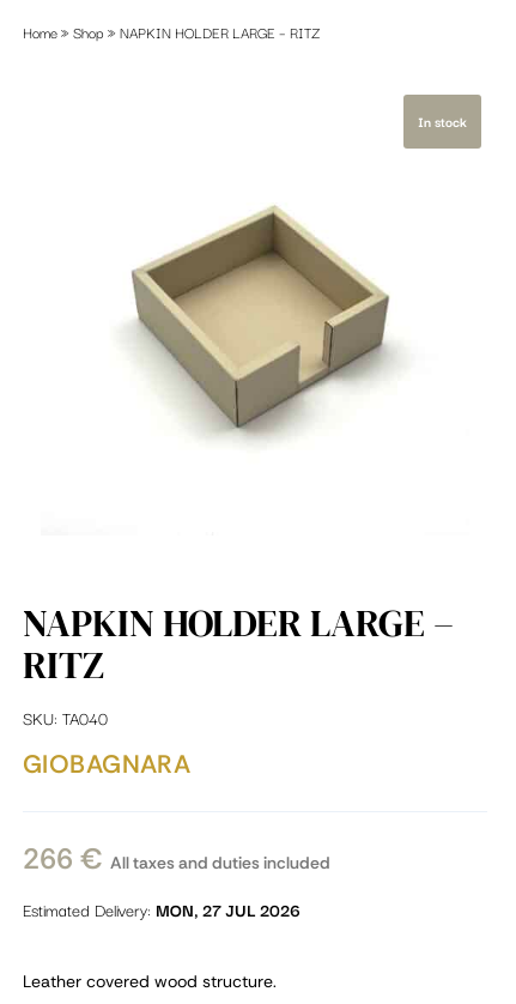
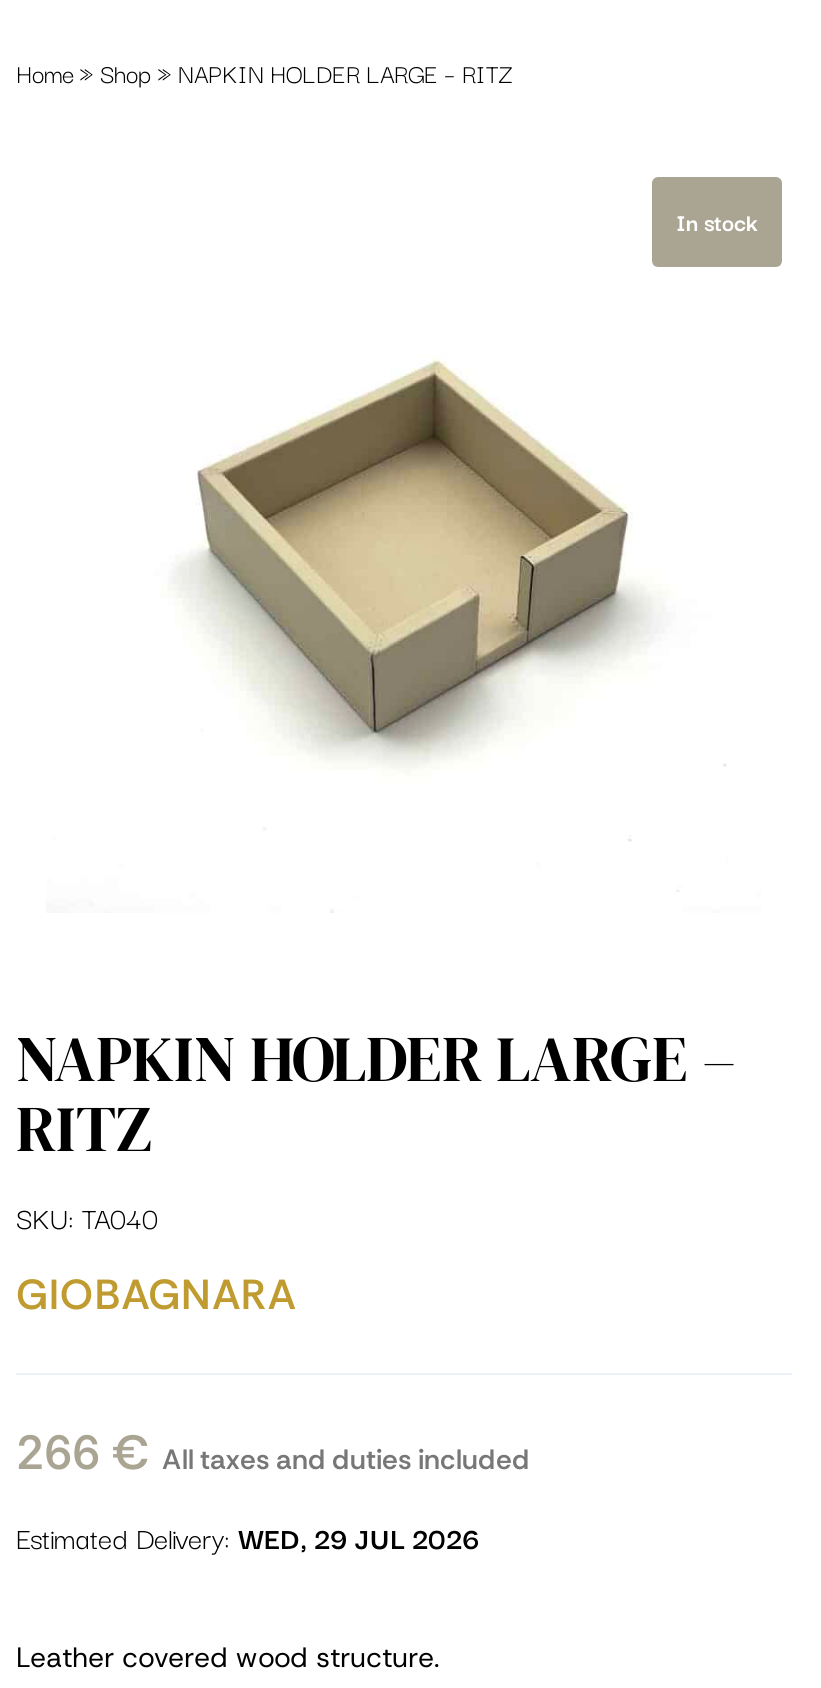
[23,896,301,922] Estimated Delivery: MON, 27 JUL 2026 -> [16,1514,480,1558] Estimated Delivery: WED, 29 JUL 2026

